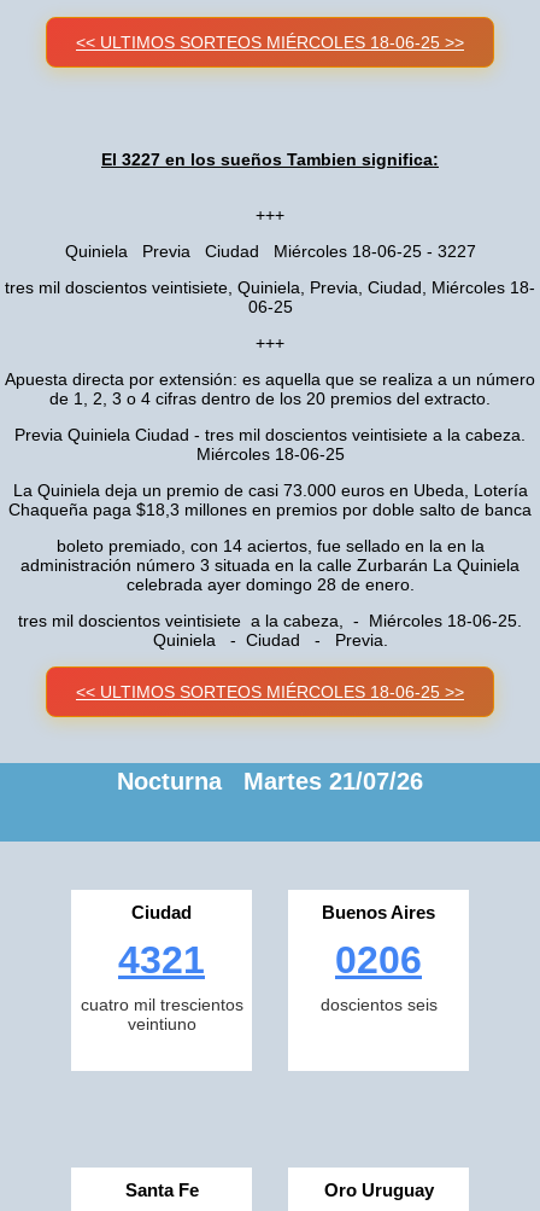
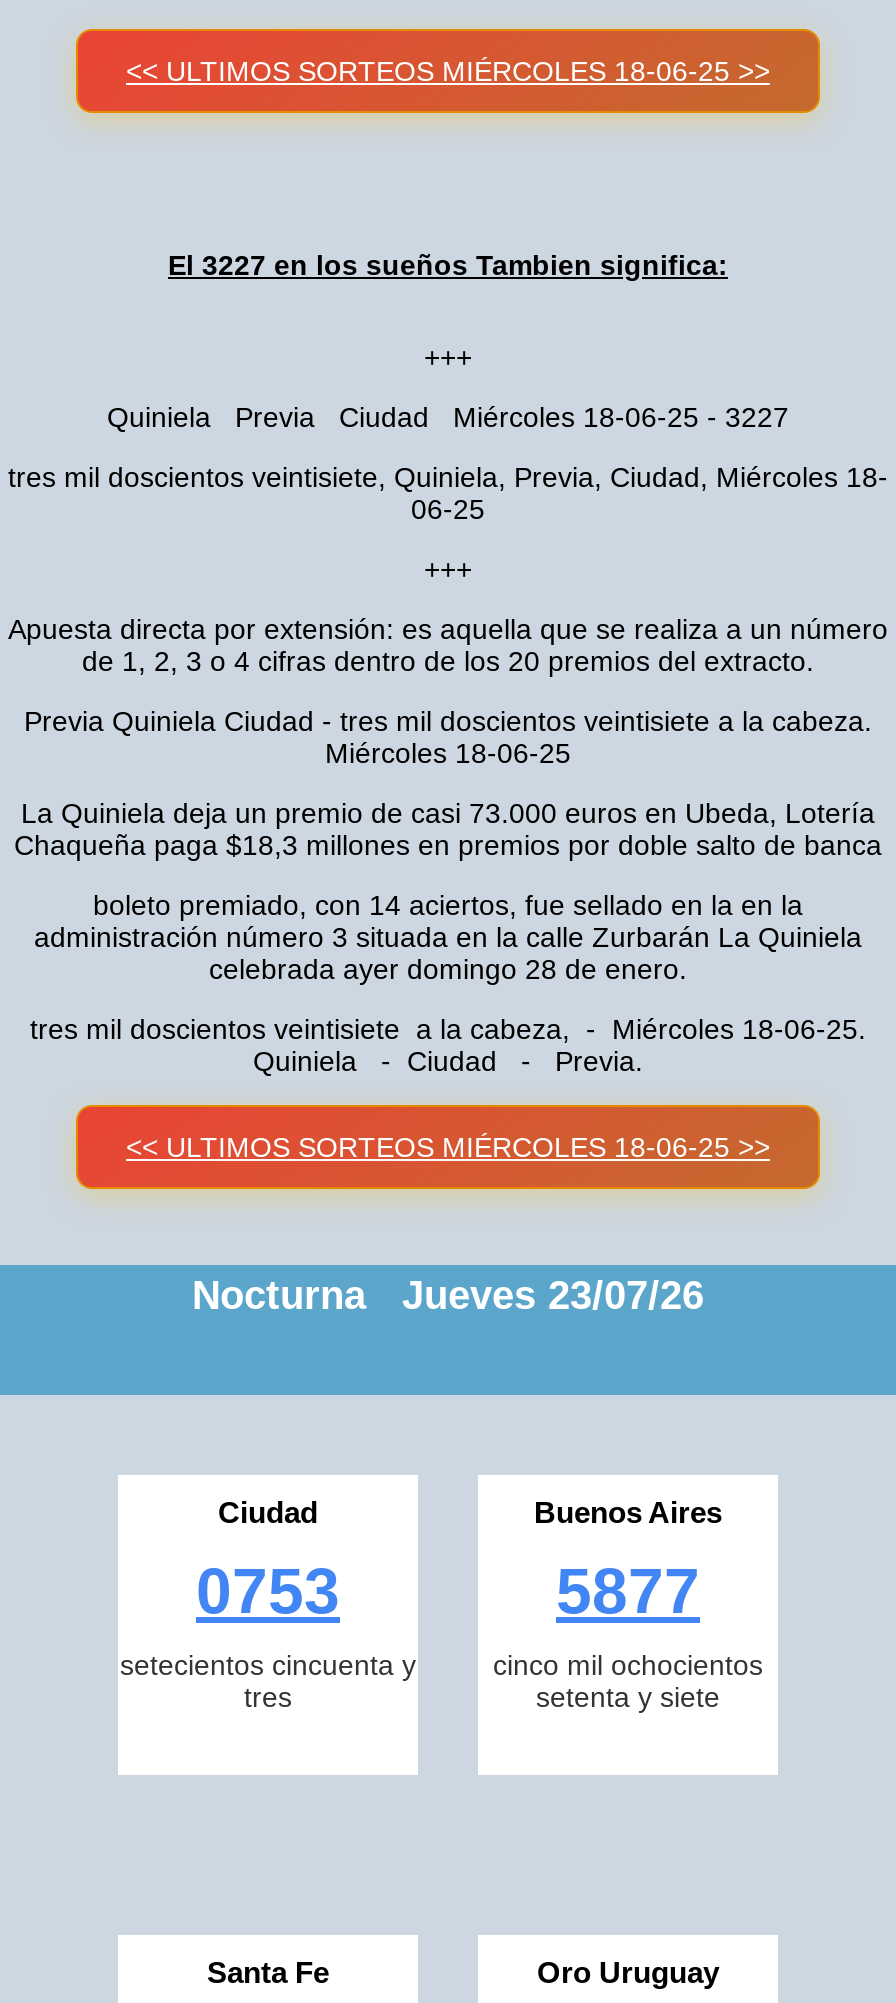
[117,768,423,794] Nocturna Martes 21/07/26 -> [192,1273,704,1317] Nocturna Jueves 23/07/26
[80,938,243,1034] 4321 | cuatro mil trescientos | veintiuno -> [120,1555,416,1713] 0753 | setecientos cincuenta y | tres
[320,938,437,1014] 0206 | doscientos seis -> [493,1555,763,1713] 5877 | cinco mil ochocientos | setenta y siete

